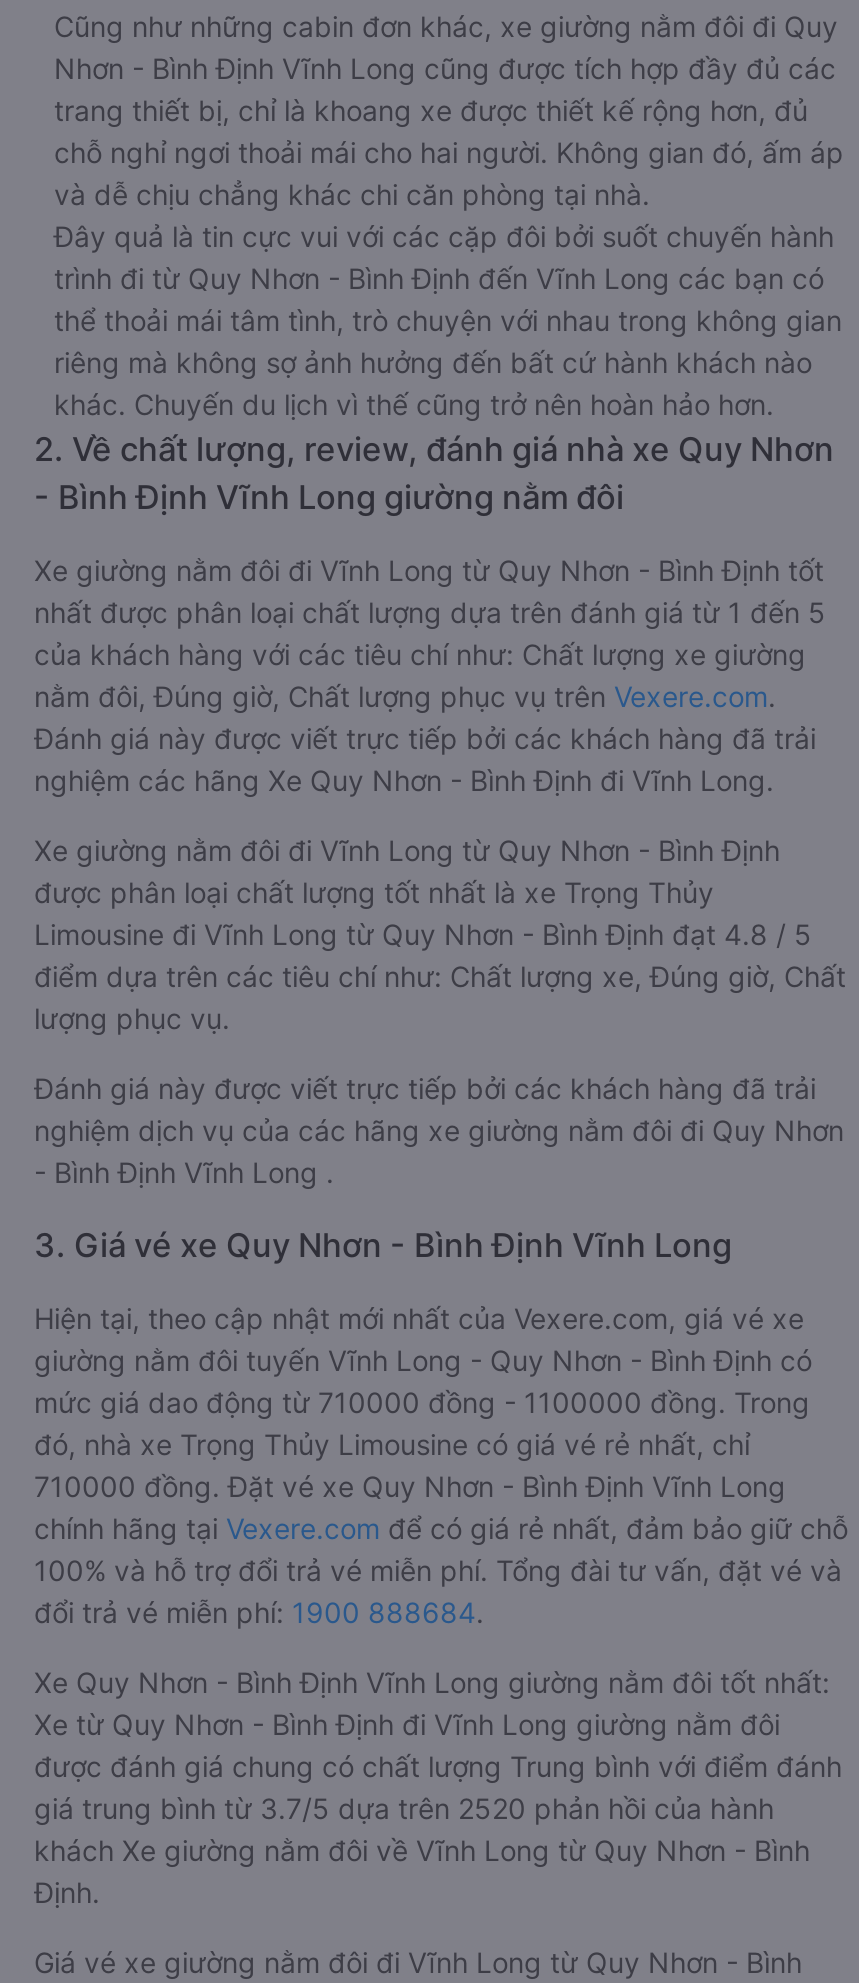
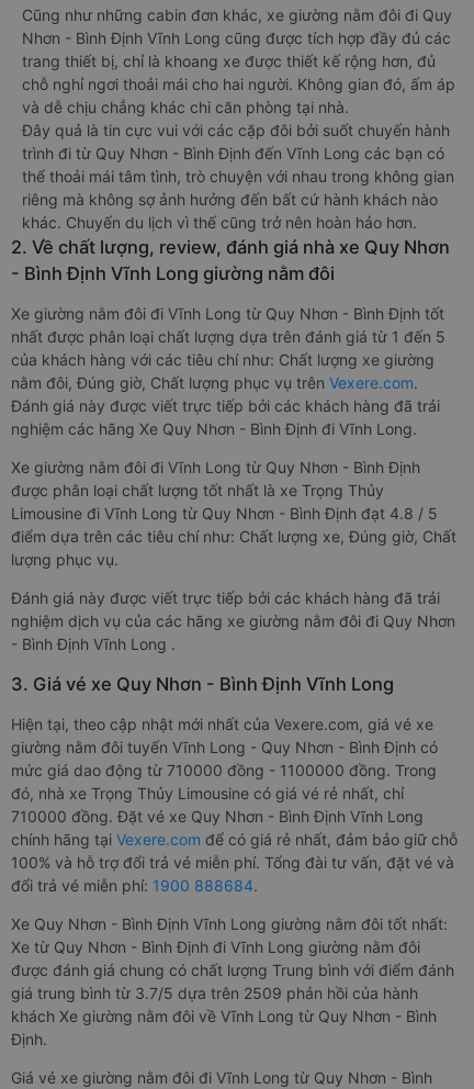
[34,1791,774,1825] giá trung bình từ 3.7/5 dựa trên 2520 phản hồi của hành -> [11,984,418,1002] giá trung bình từ 3.7/5 dựa trên 2509 phản hồi của hành

